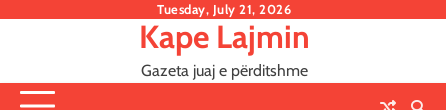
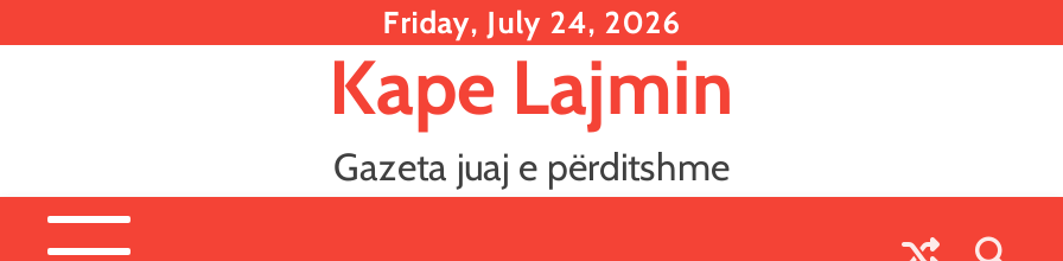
[157,2,291,17] Tuesday, July 21, 2026 -> [382,5,681,40] Friday, July 24, 2026

